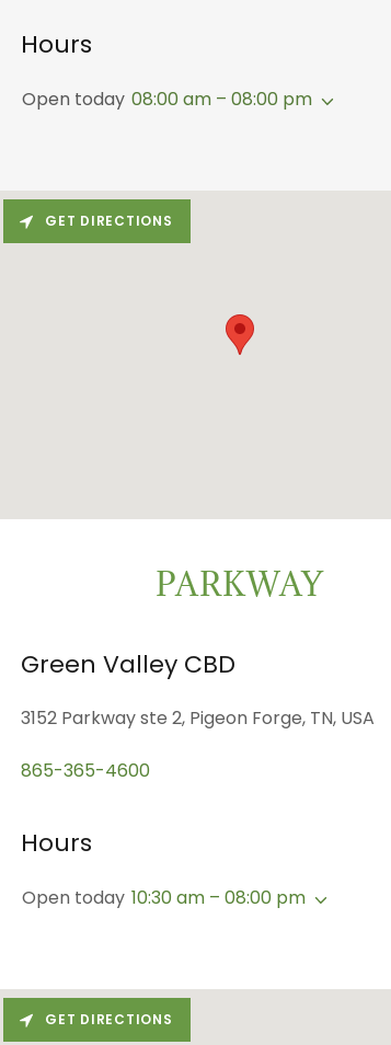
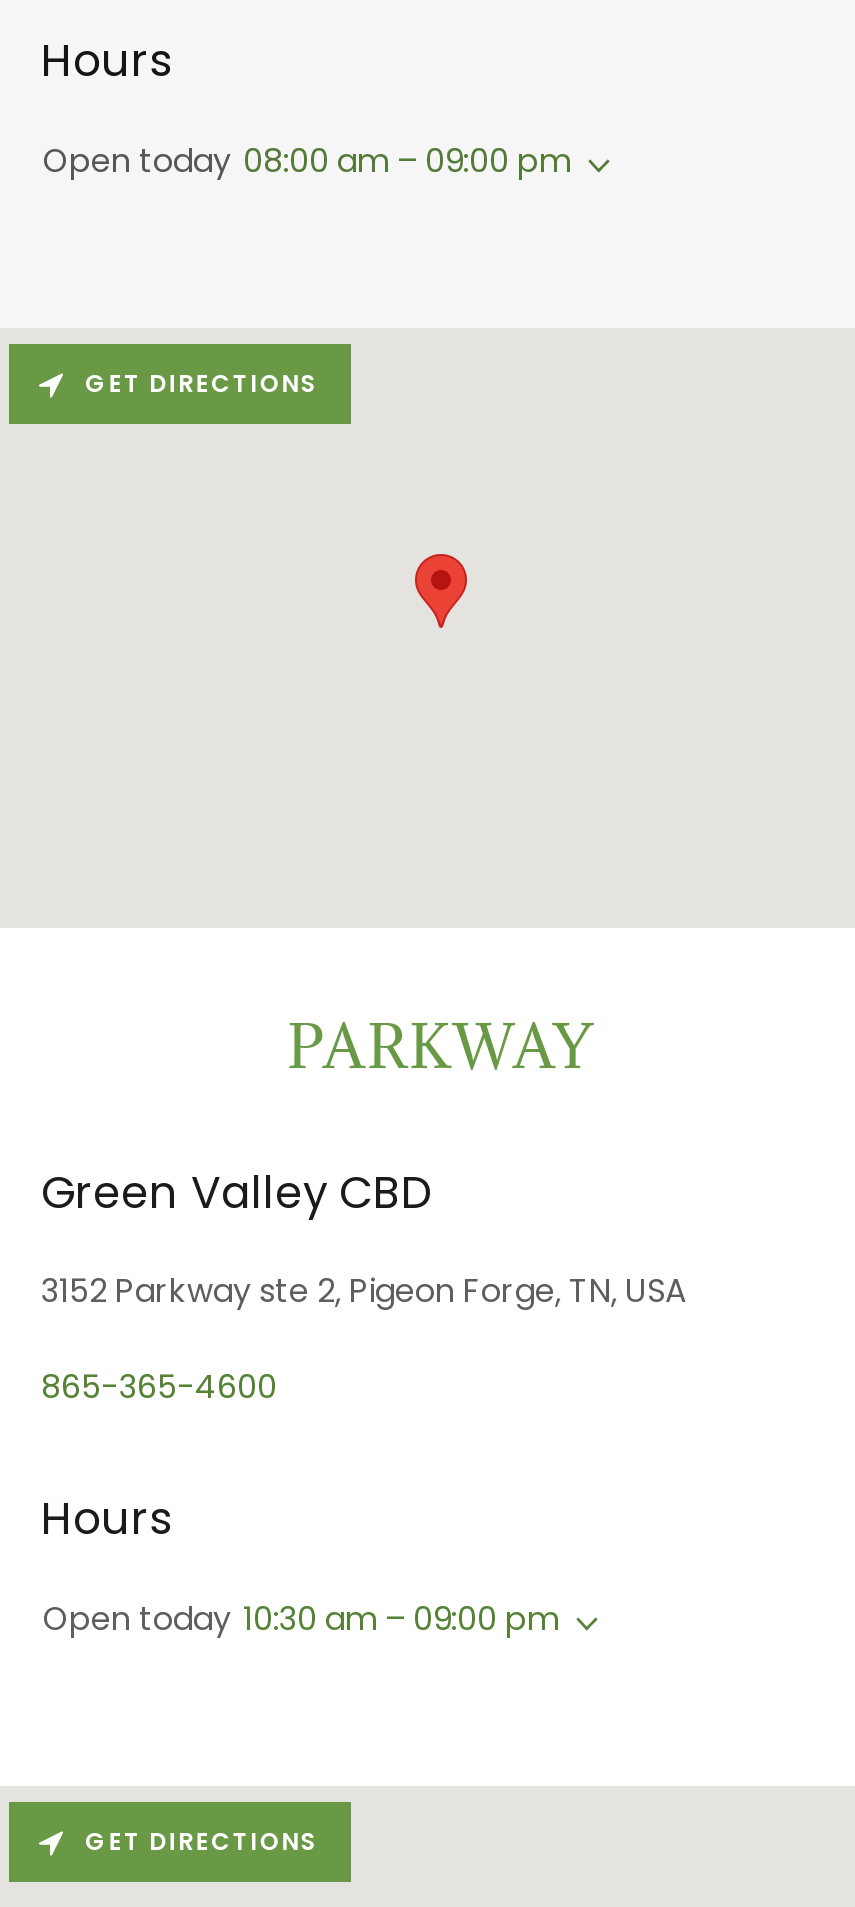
[22,87,312,112] Open today 08:00 am – 08:00 pm -> [43,138,571,184] Open today 08:00 am – 09:00 pm
[22,886,306,911] Open today 10:30 am – 08:00 pm -> [43,1596,559,1642] Open today 10:30 am – 09:00 pm

